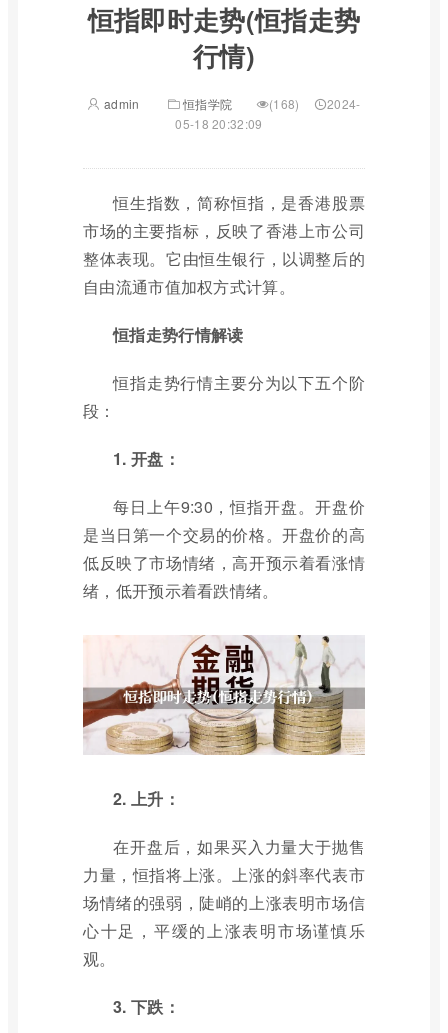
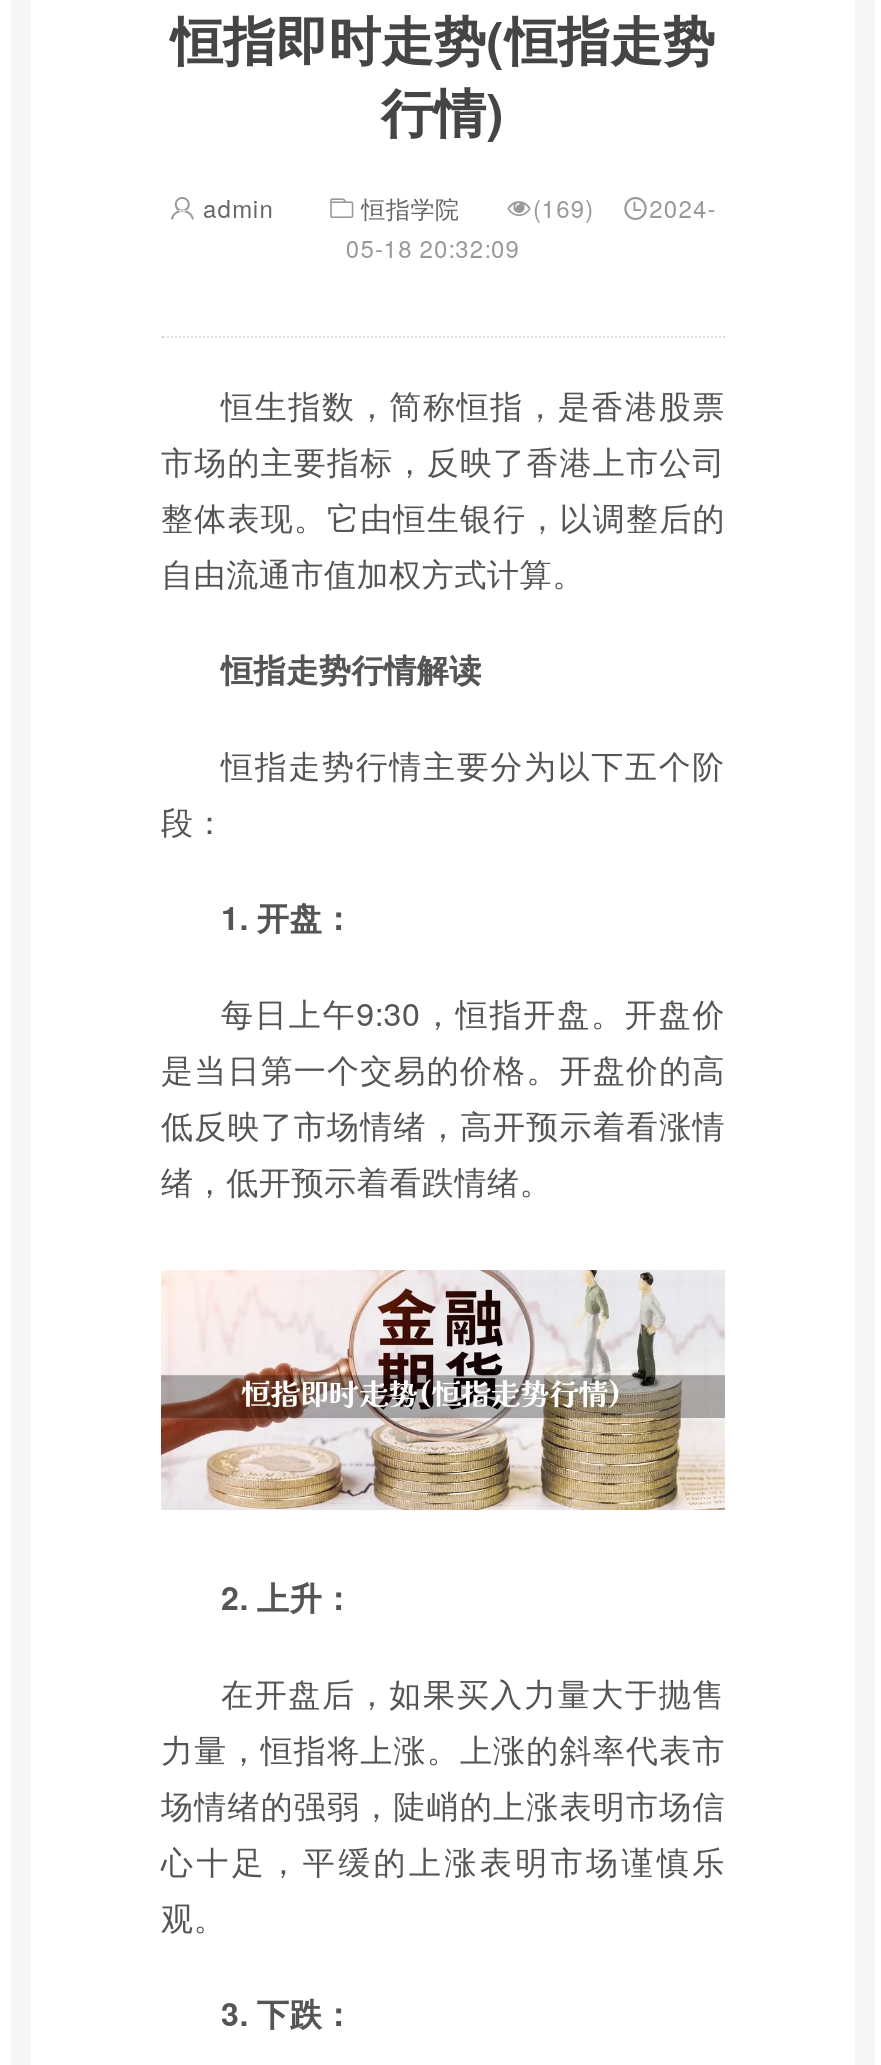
[269,95,361,112] (168) 2024- -> [533,190,716,224] (169) 2024-

